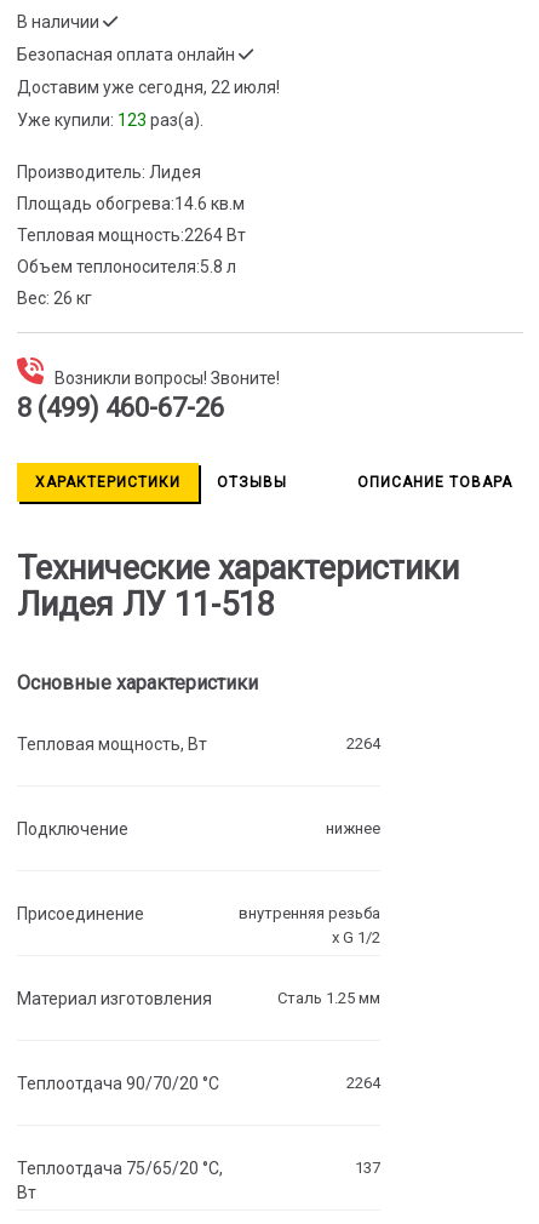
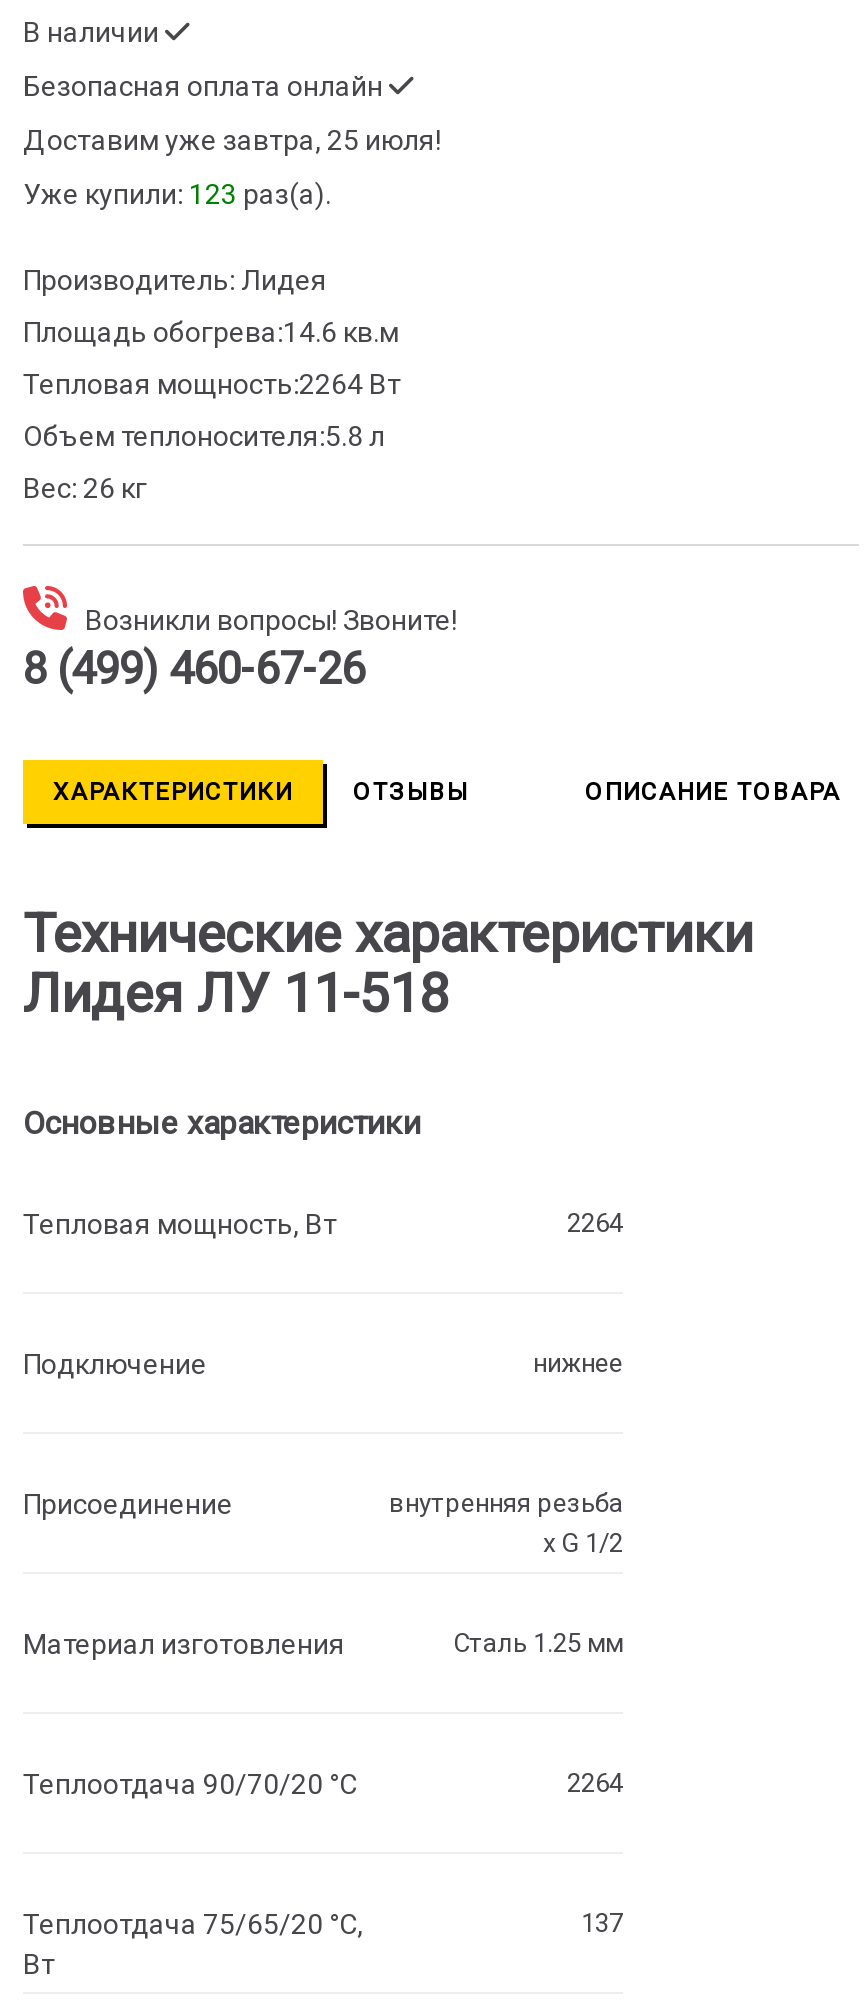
[17,78,280,97] Доставим уже сегодня, 22 июля! -> [23,124,441,156] Доставим уже завтра, 25 июля!

